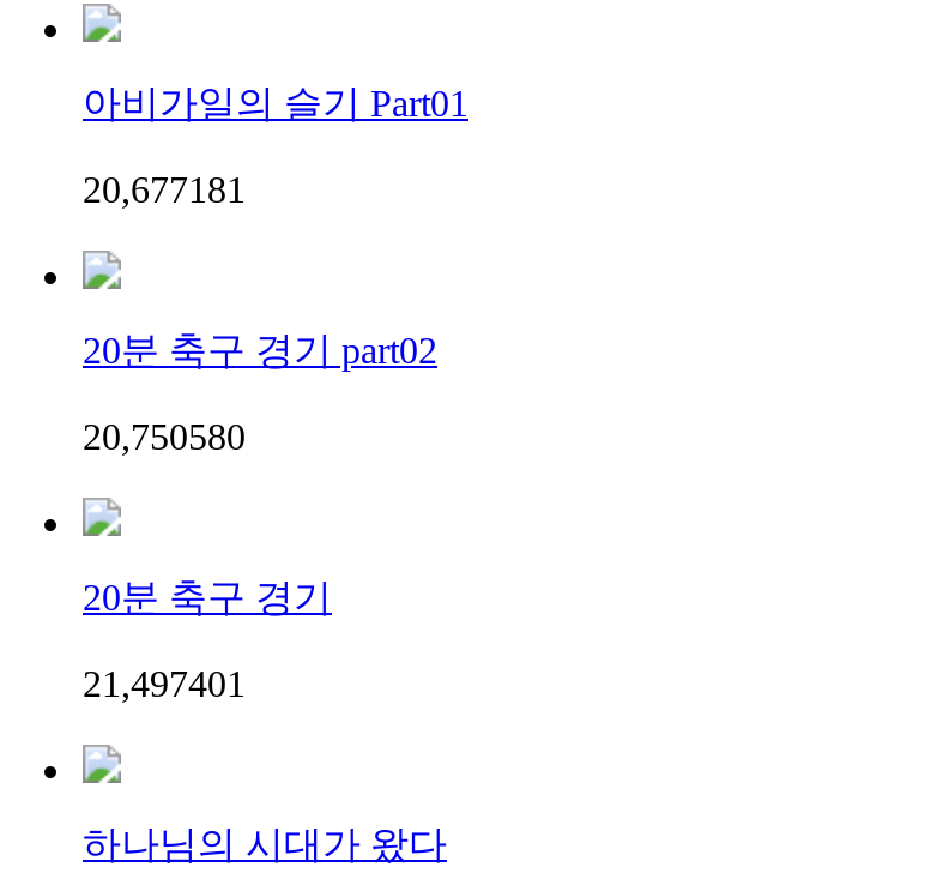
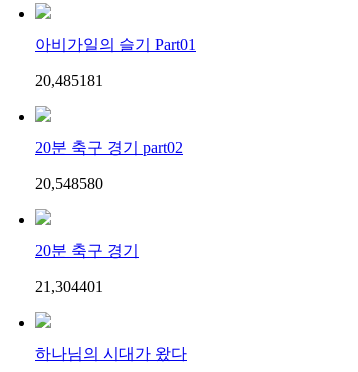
[83,169,246,209] 20,677181 -> [35,72,103,89] 20,485181
[83,416,246,456] 20,750580 -> [35,175,103,192] 20,548580
[83,663,246,703] 21,497401 -> [35,278,103,295] 21,304401

